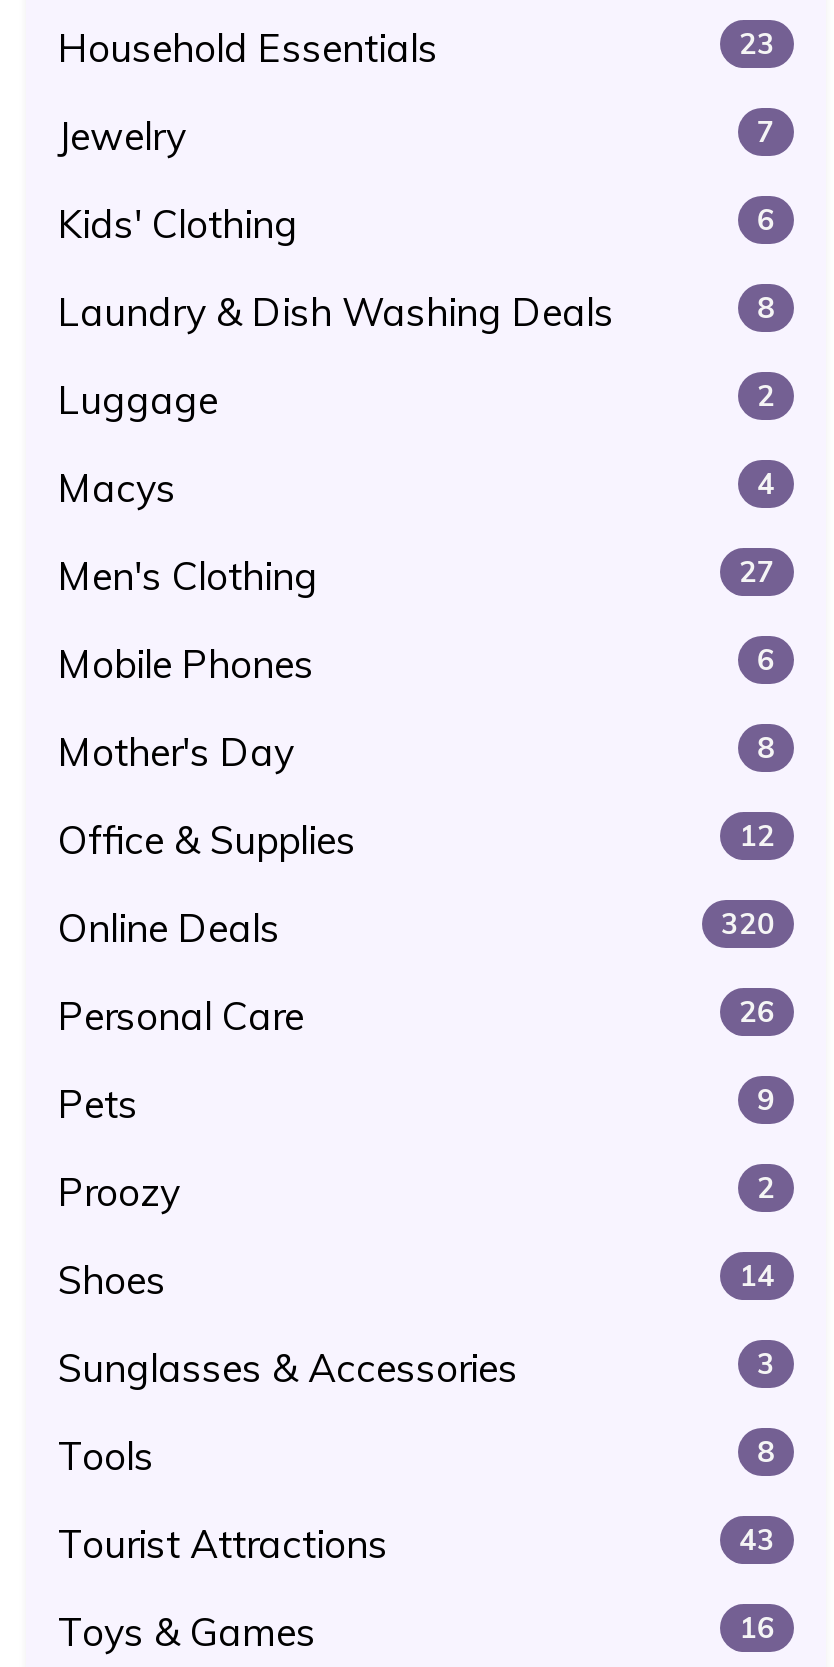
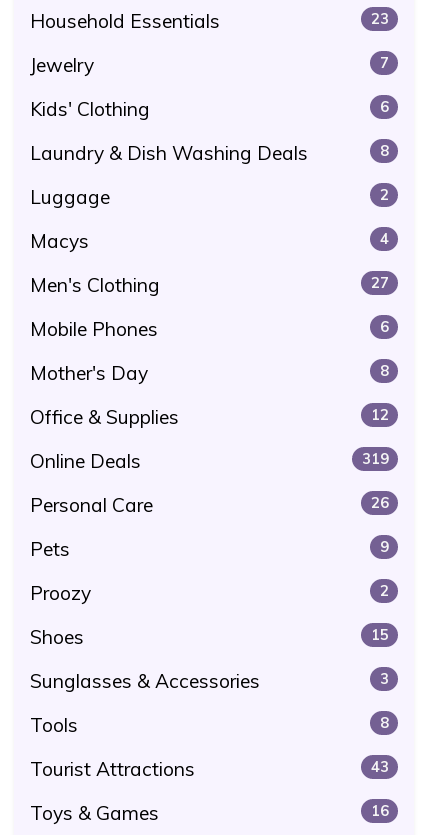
[721,906,775,942] 320 -> [362,450,389,468] 319
[739,1258,775,1294] 14 -> [371,626,389,644] 15

